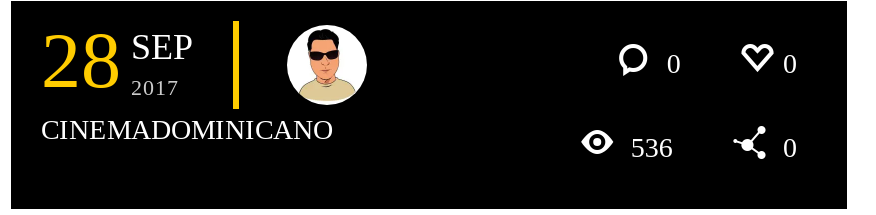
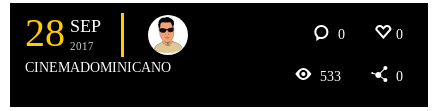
[631,133,673,163] 536 -> [320,69,341,84] 533

